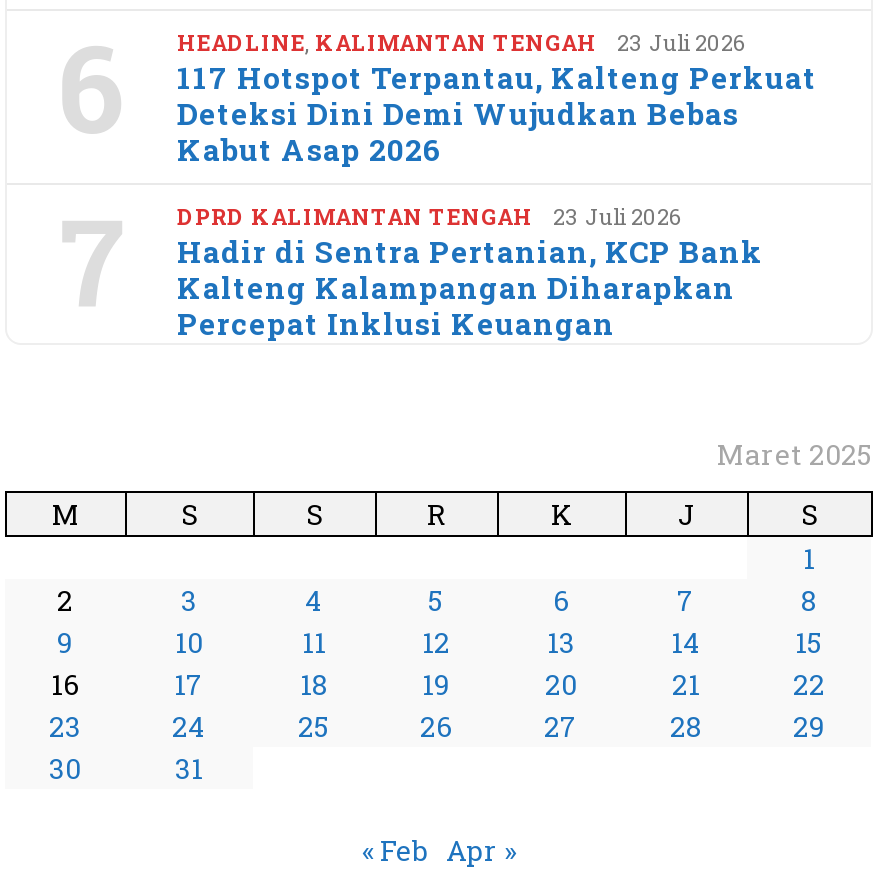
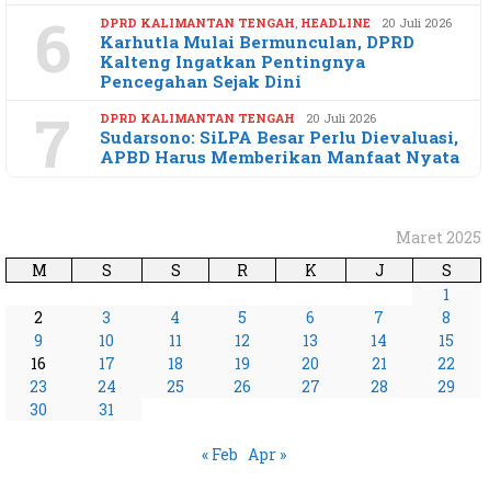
[177,26,817,168] HEADLINE, KALIMANTAN TENGAH | 23 Juli 2026 | 117 Hotspot Terpantau, Kalteng Perkuat | Deteksi Dini Demi Wujudkan Bebas | Kabut Asap 2026 -> [100,14,452,92] DPRD KALIMANTAN TENGAH, HEADLINE | 20 Juli 2026 | Karhutla Mulai Bermunculan, DPRD | Kalteng Ingatkan Pentingnya | Pencegahan Sejak Dini
[177,200,763,342] 23 Juli 2026 | Hadir di Sentra Pertanian, KCP Bank | Kalteng Kalampangan Diharapkan | Percepat Inklusi Keuangan -> [100,110,459,168] 20 Juli 2026 | Sudarsono: SiLPA Besar Perlu Dievaluasi, | APBD Harus Memberikan Manfaat Nyata

